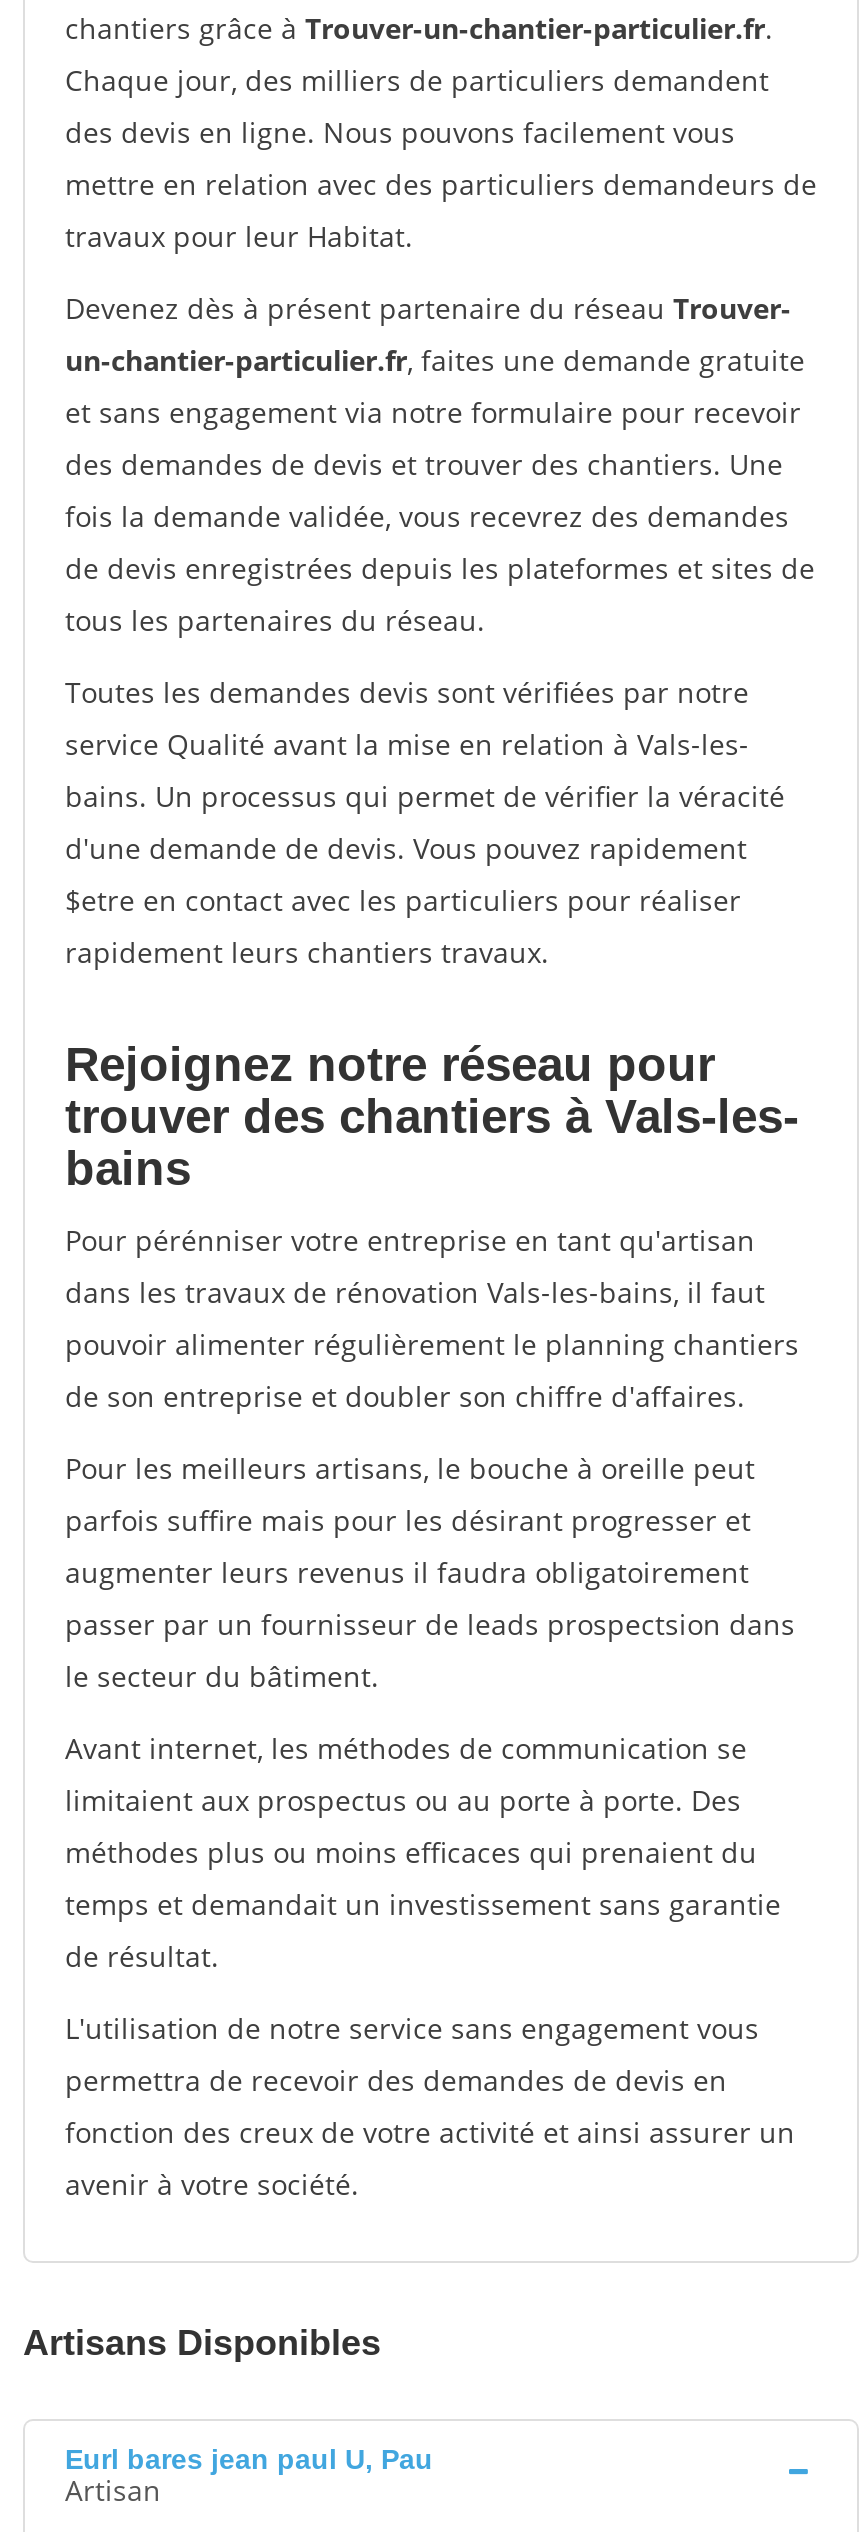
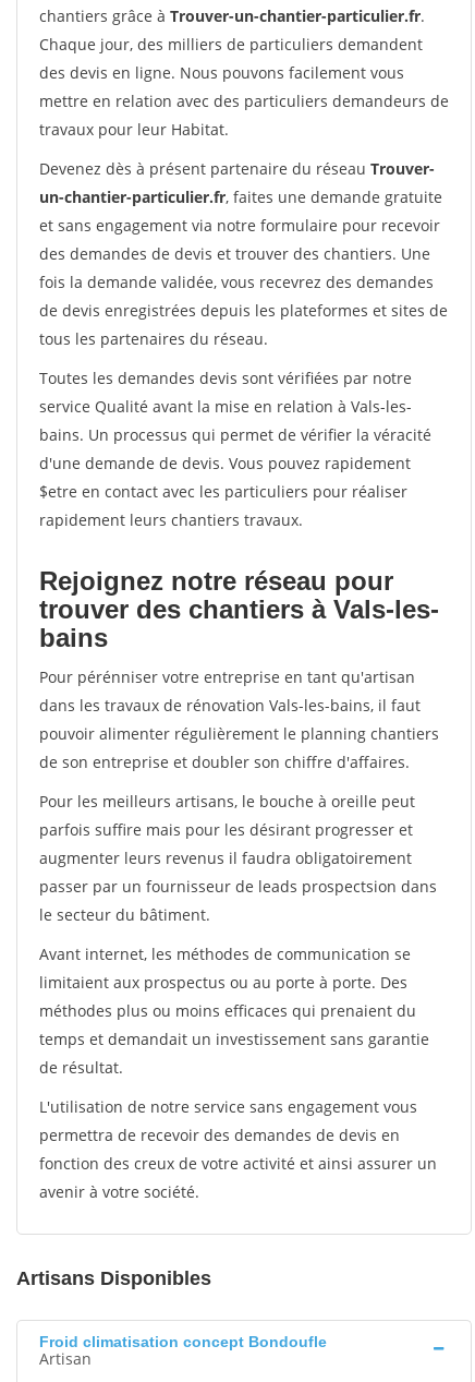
[65,2443,433,2475] Eurl bares jean paul U, Pau -> [39,1333,327,1350] Froid climatisation concept Bondoufle

